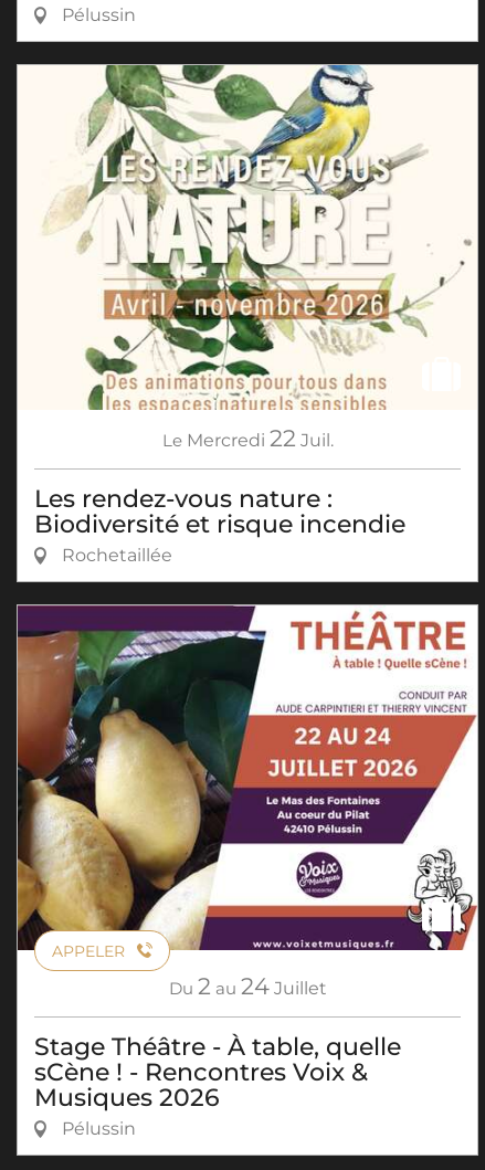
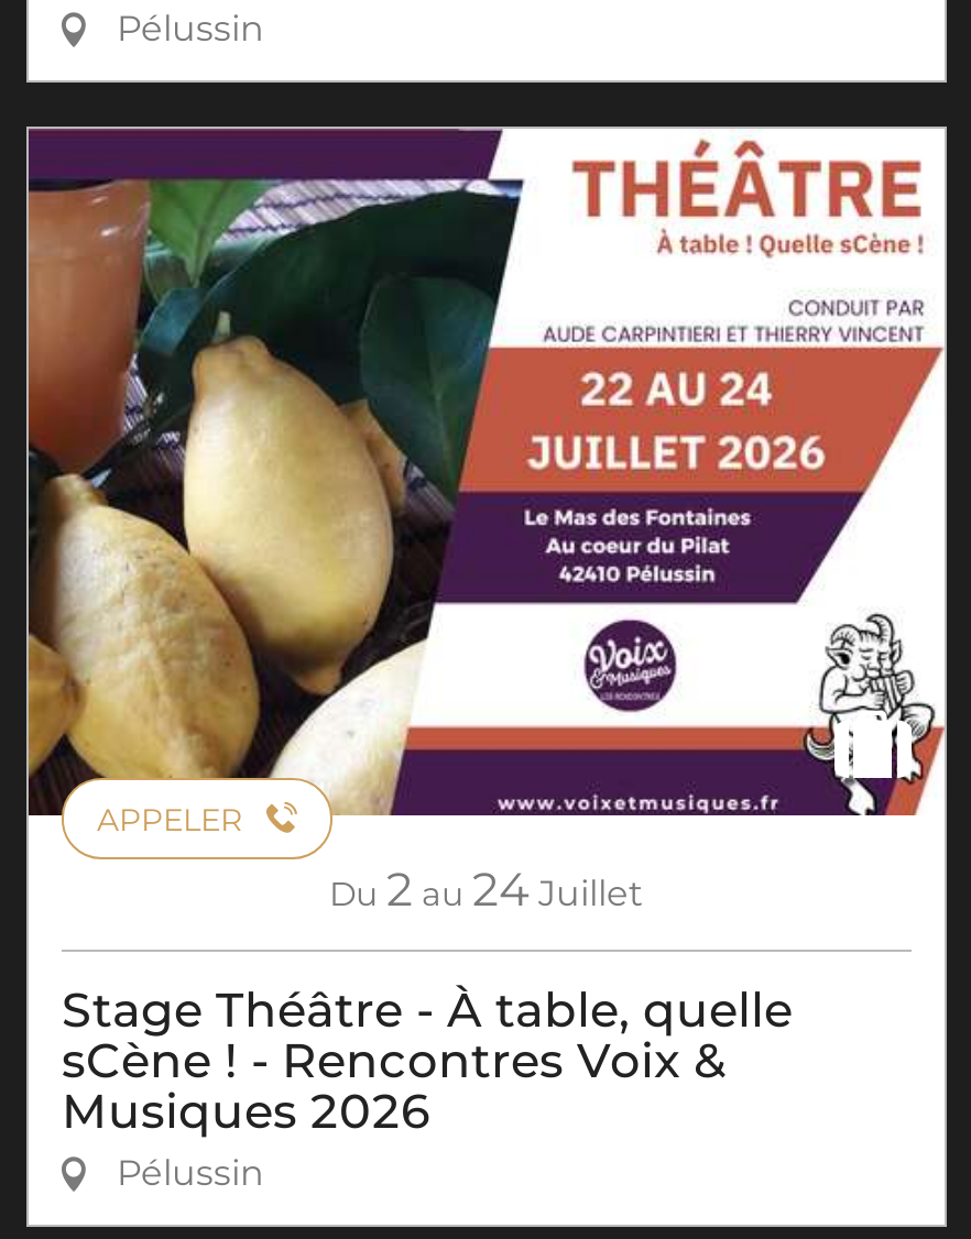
[18,64,475,565] [image] | Le Mercredi 22 Juil. | Les rendez-vous nature : | Biodiversité et risque incendie | Rochetaillée -> none

